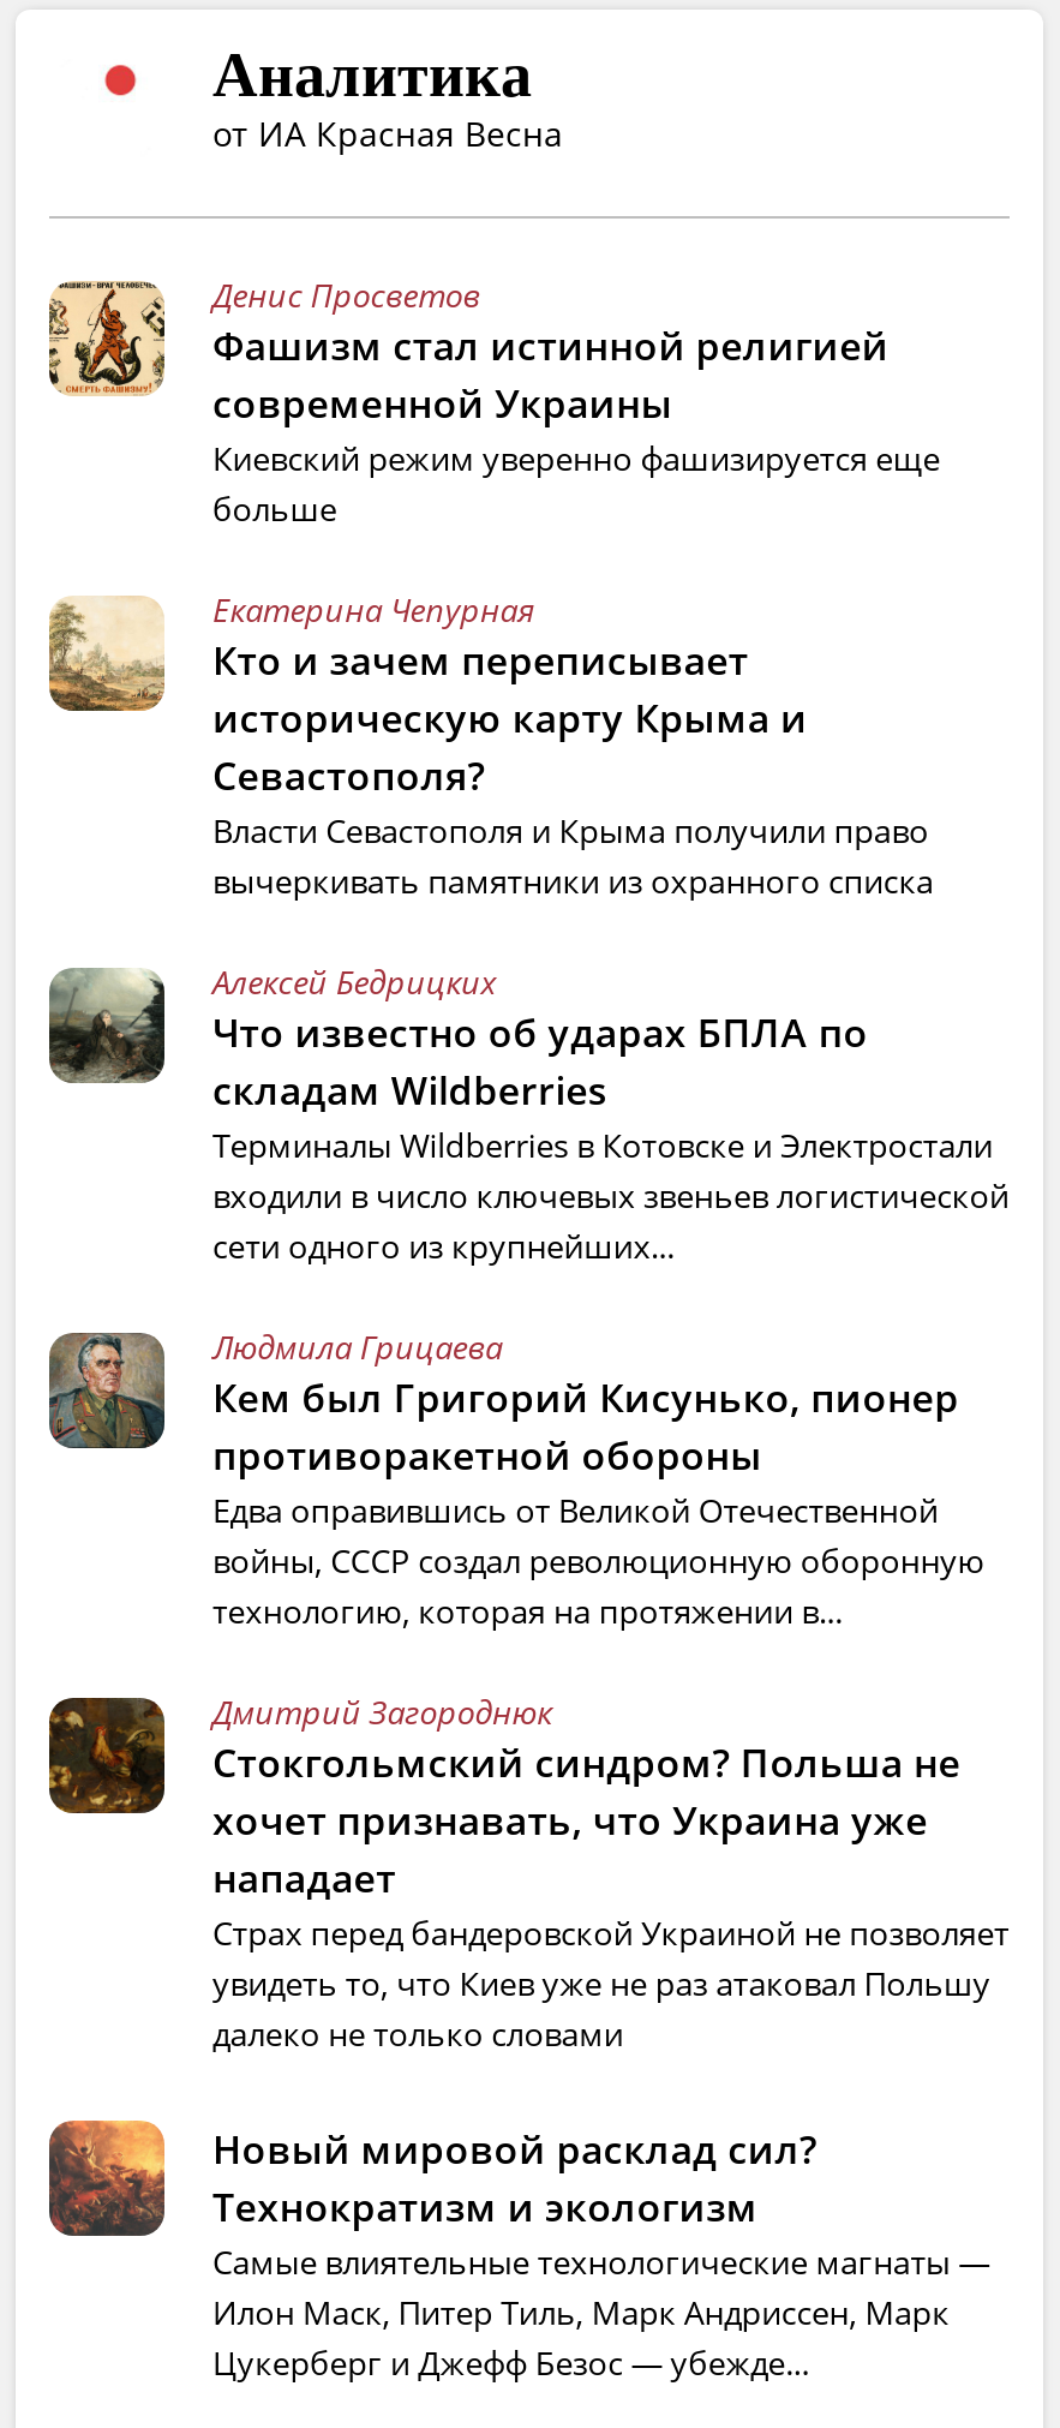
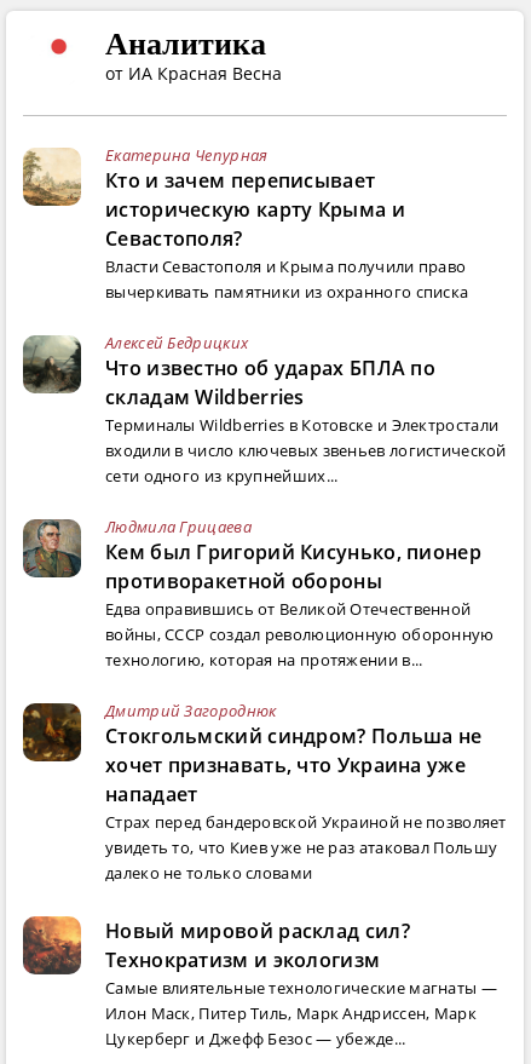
[47,273,940,530] [image] | Денис Просветов | Фашизм стал истинной религией | современной Украины | Киевский режим уверенно фашизируется еще | больше -> none

